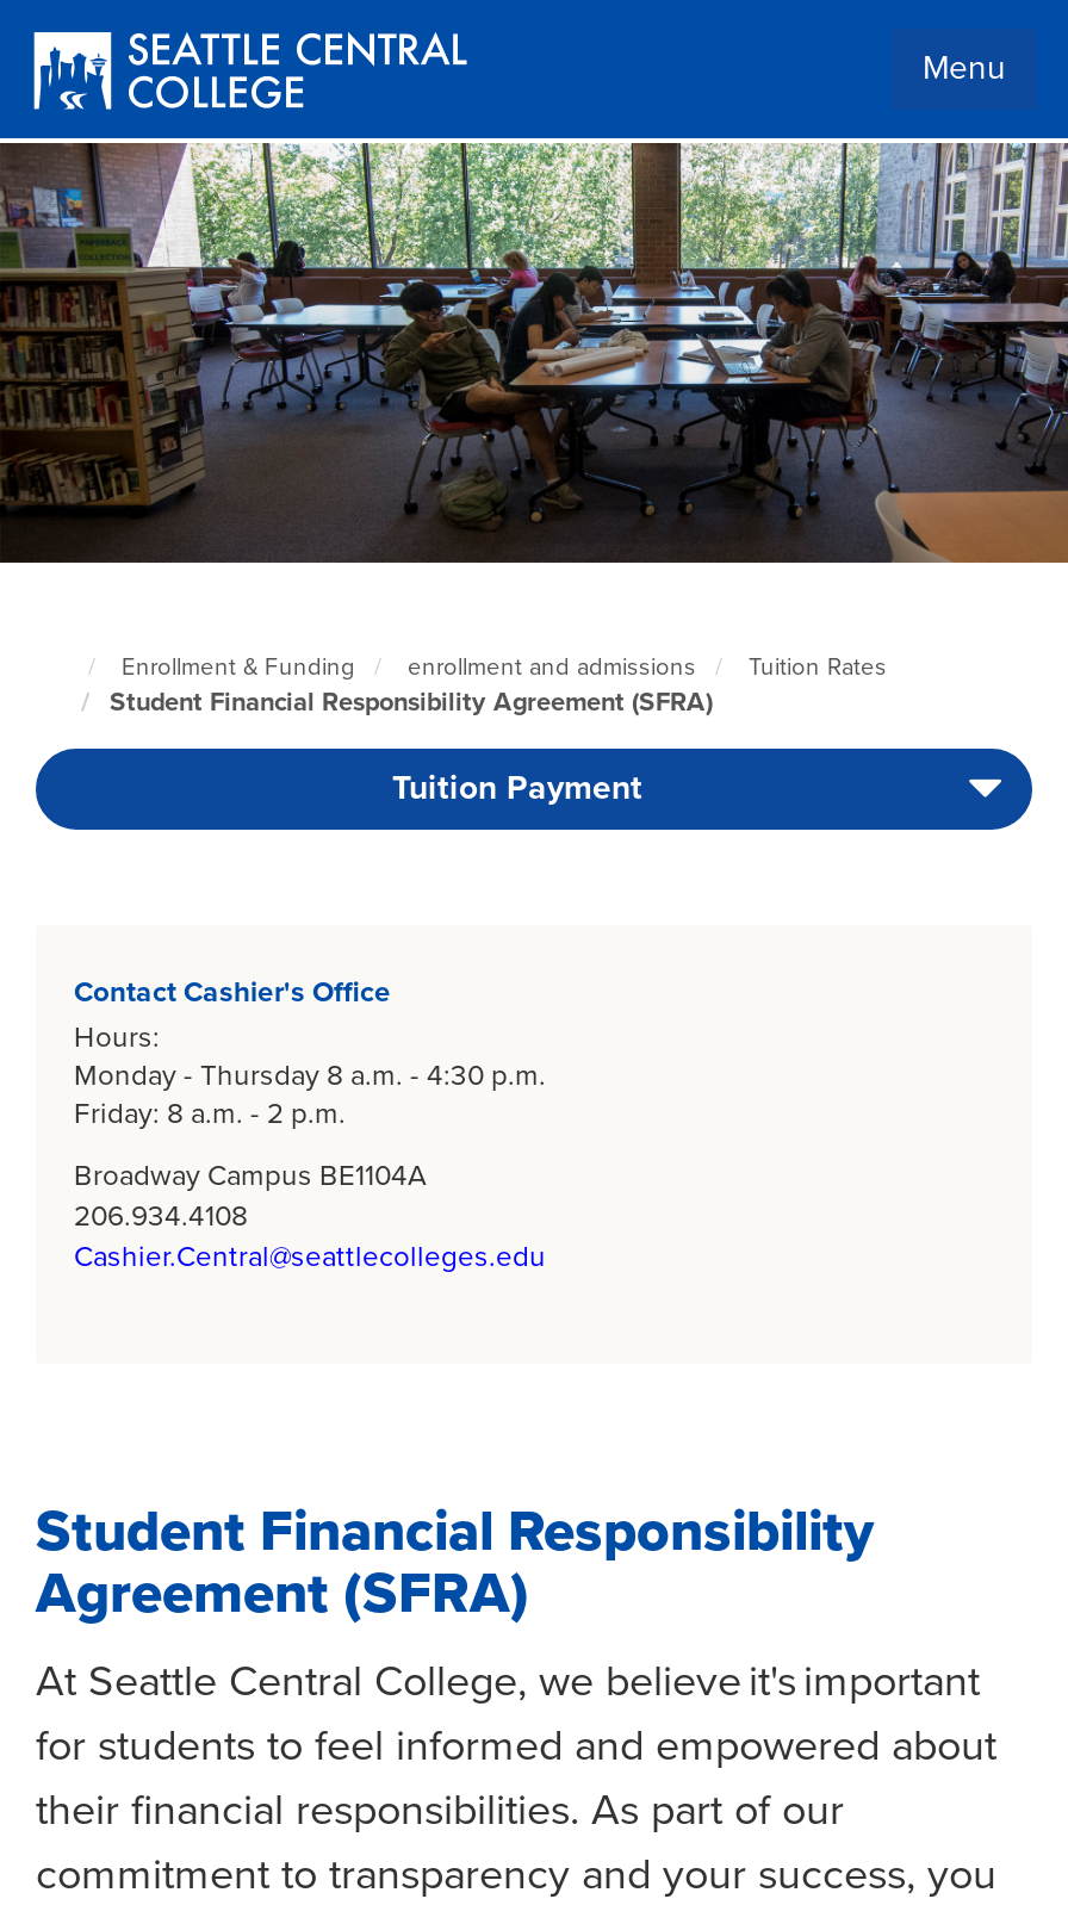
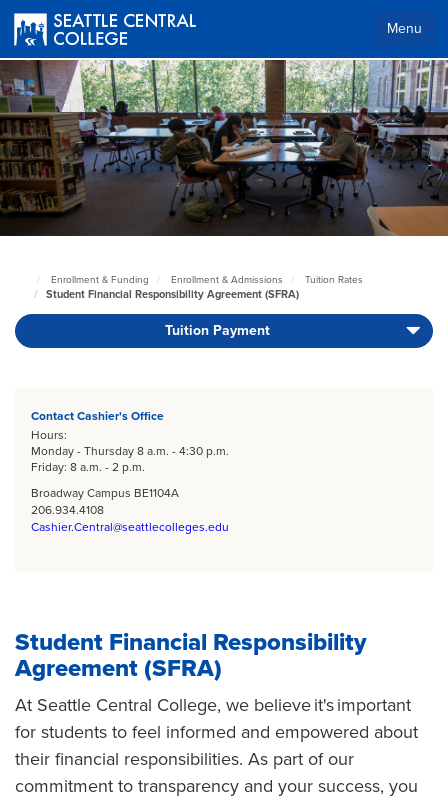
[401,652,696,681] enrollment and admissions -> [171,273,283,285] Enrollment & Admissions

